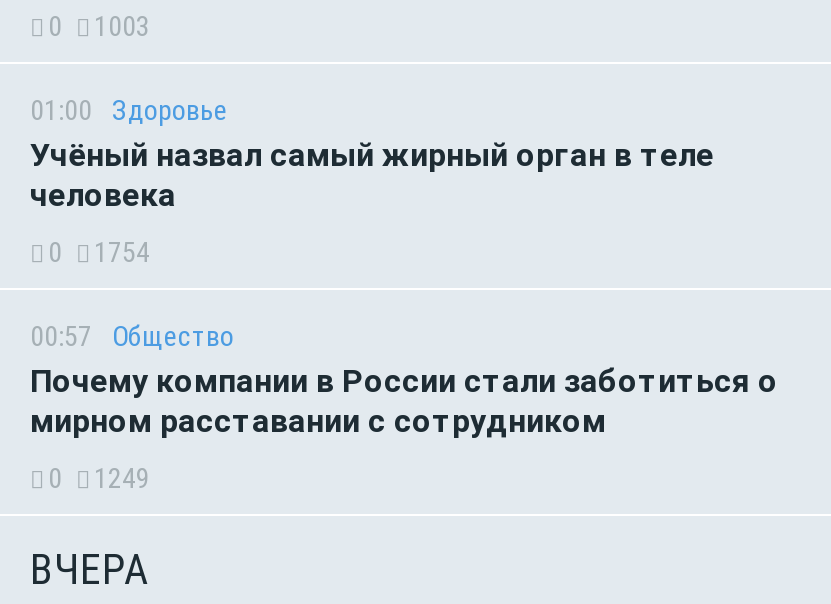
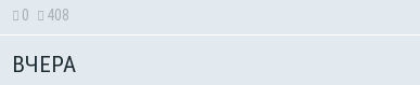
[30,10,778,494] 1003 | 01:00 | Здоровье | Учёный назвал самый жирный орган в теле | человека | 0 | 1754 | 00:57 | Общество | Почему компании в России стали заботиться о | мирном расставании с сотрудником | 0 | 1249 -> [47,7,69,24] 408

